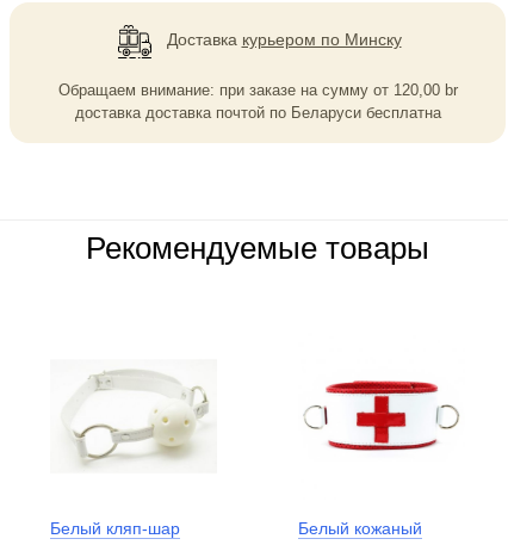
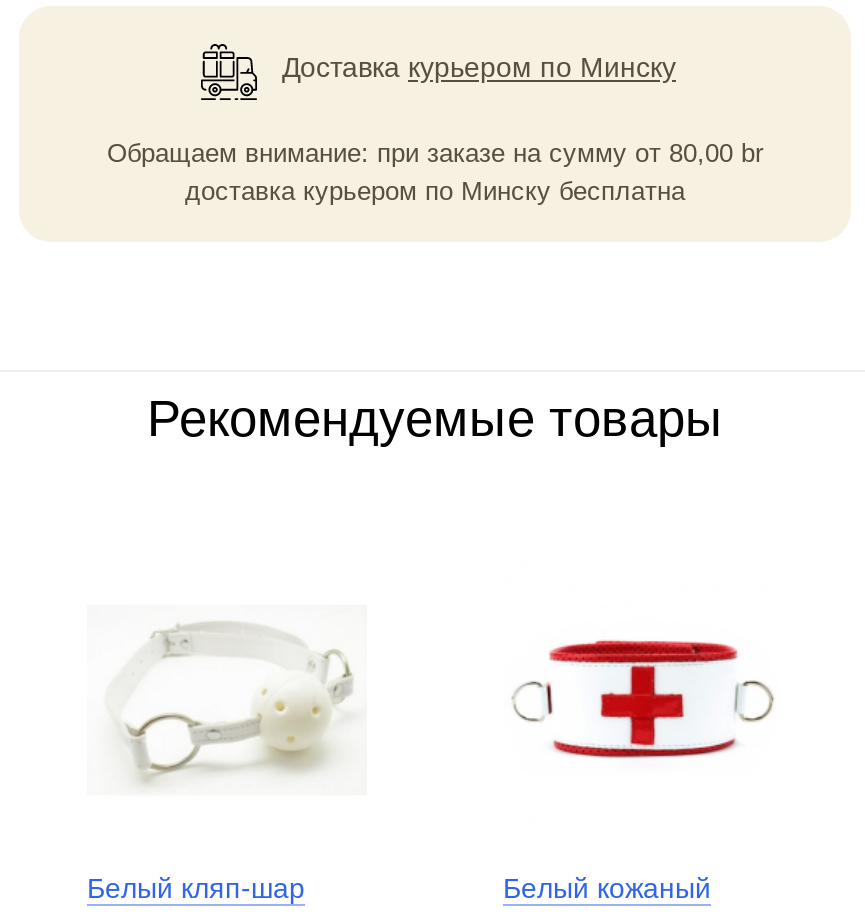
[58,81,457,122] Обращаем внимание: при заказе на сумму от 120,00 br | доставка доставка почтой по Беларуси бесплатна -> [107,138,763,206] Обращаем внимание: при заказе на сумму от 80,00 br | доставка курьером по Минску бесплатна

